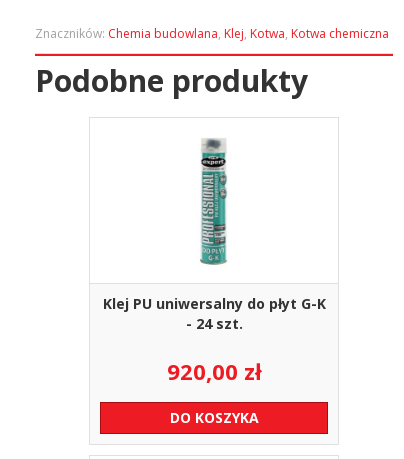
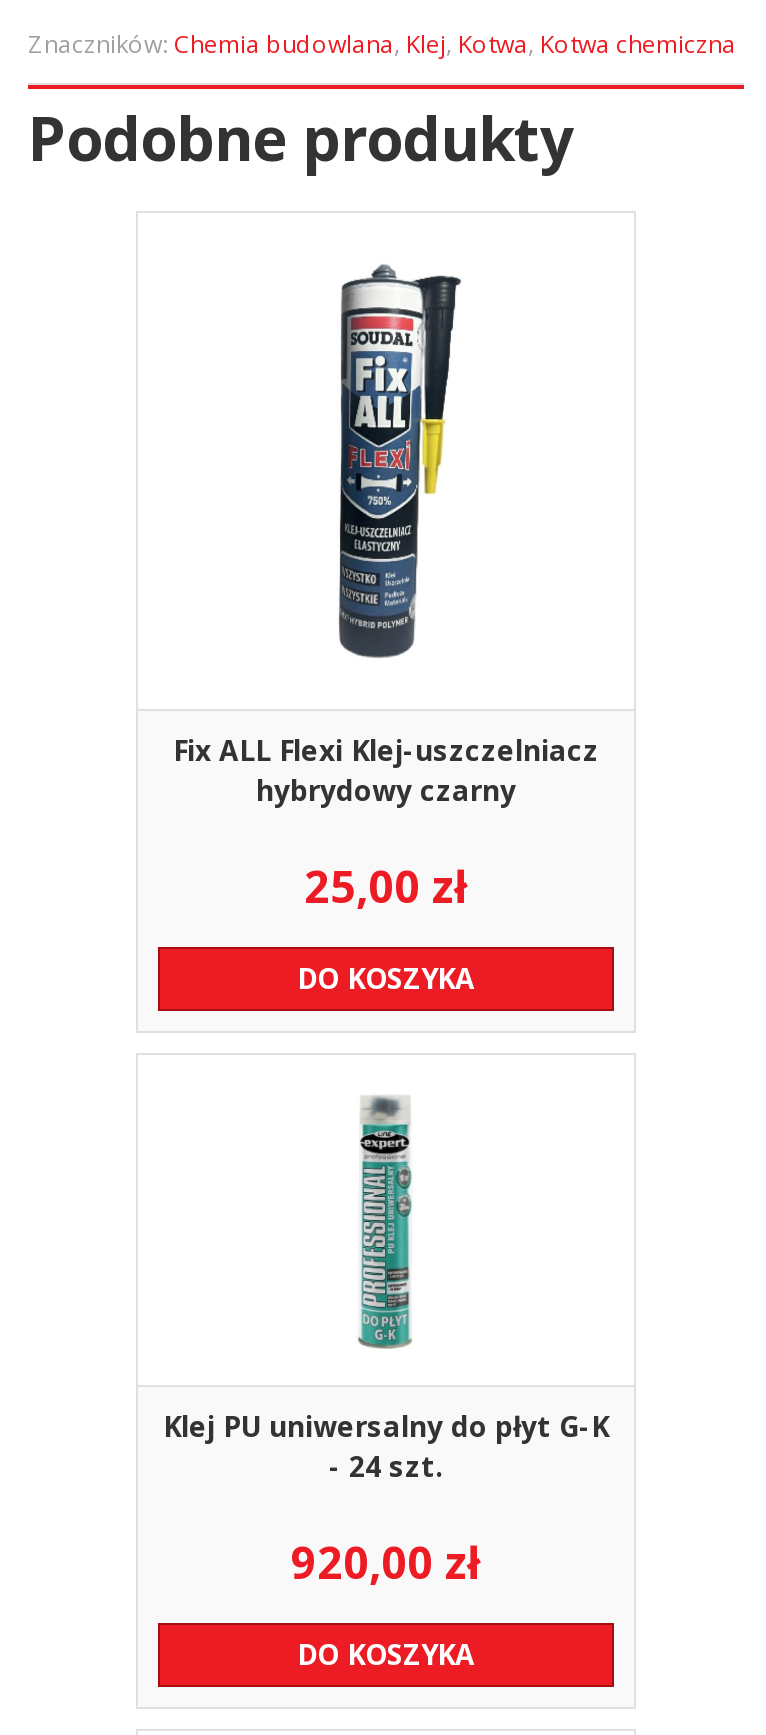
none -> [173,263,599,997] [image] | Fix ALL Flexi Klej-uszczelniacz | hybrydowy czarny | 25,00 zł | DO KOSZYKA

